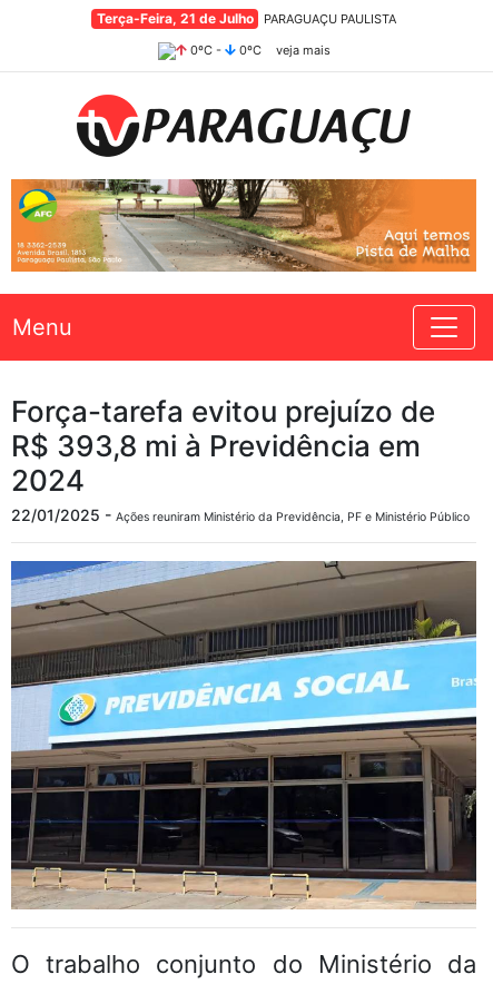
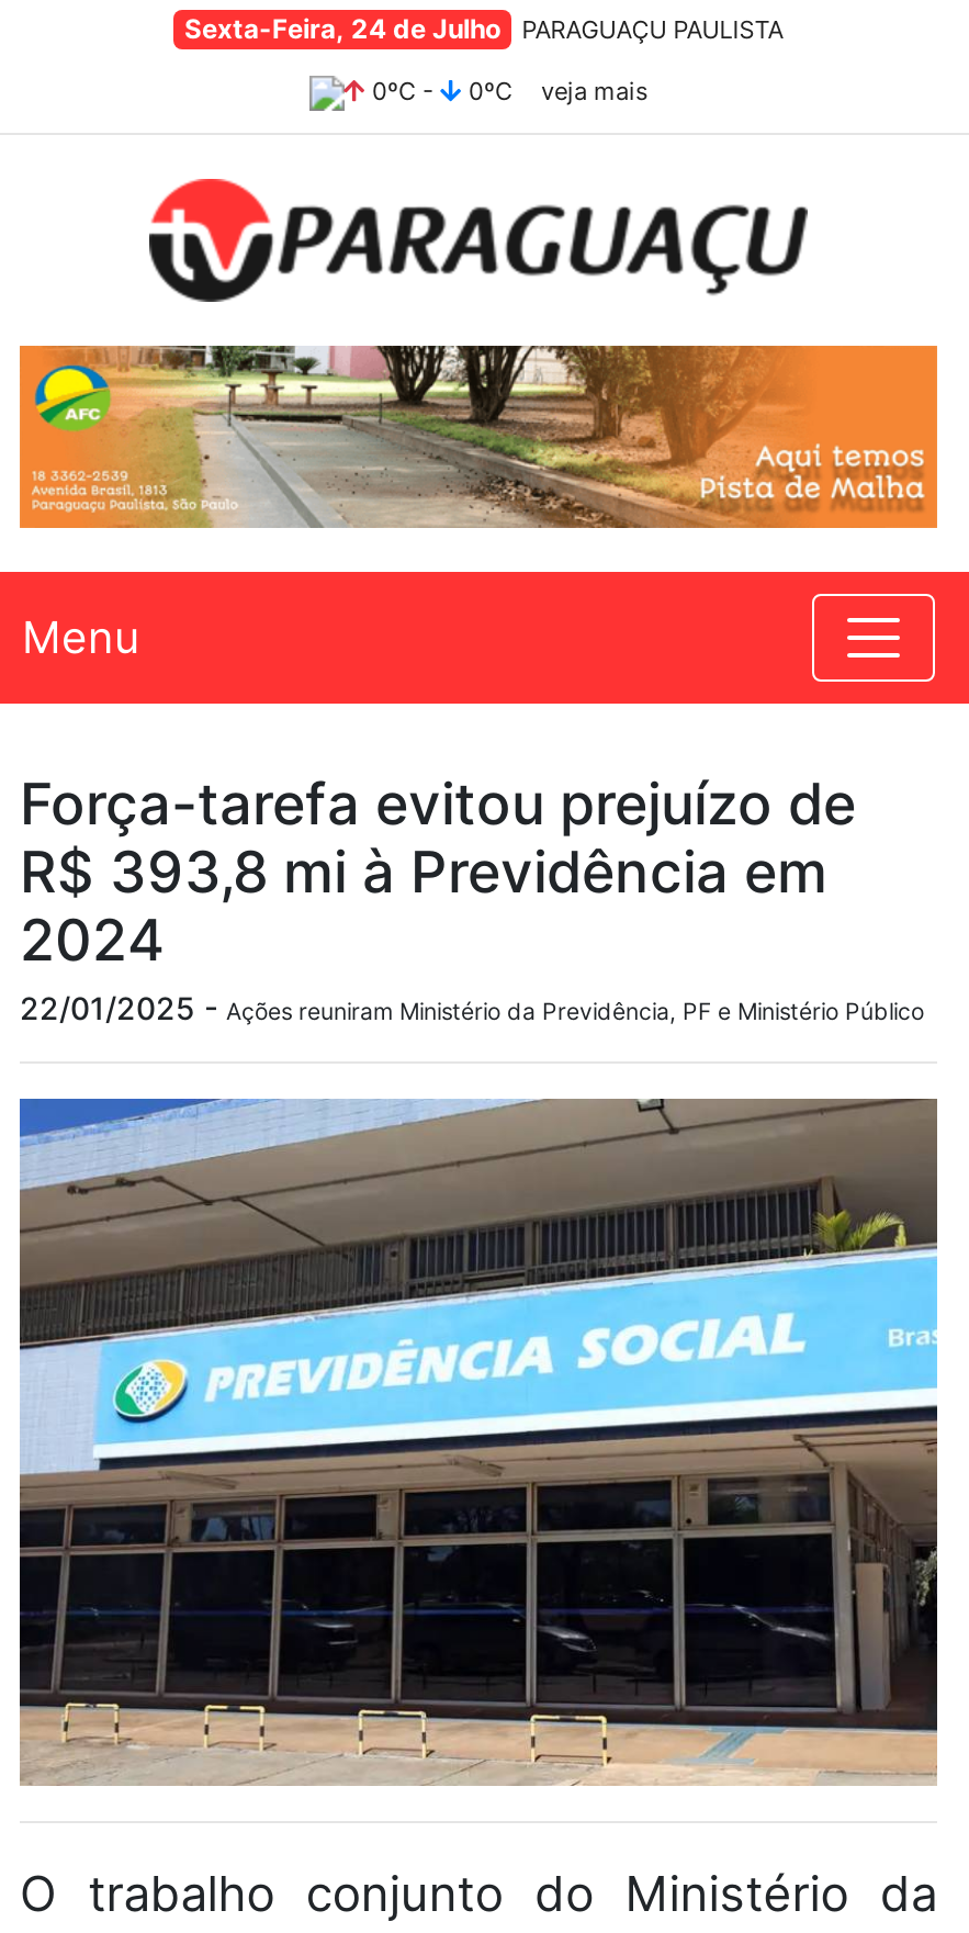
[96,10,253,27] Terça-Feira, 21 de Julho -> [184,12,500,45] Sexta-Feira, 24 de Julho

